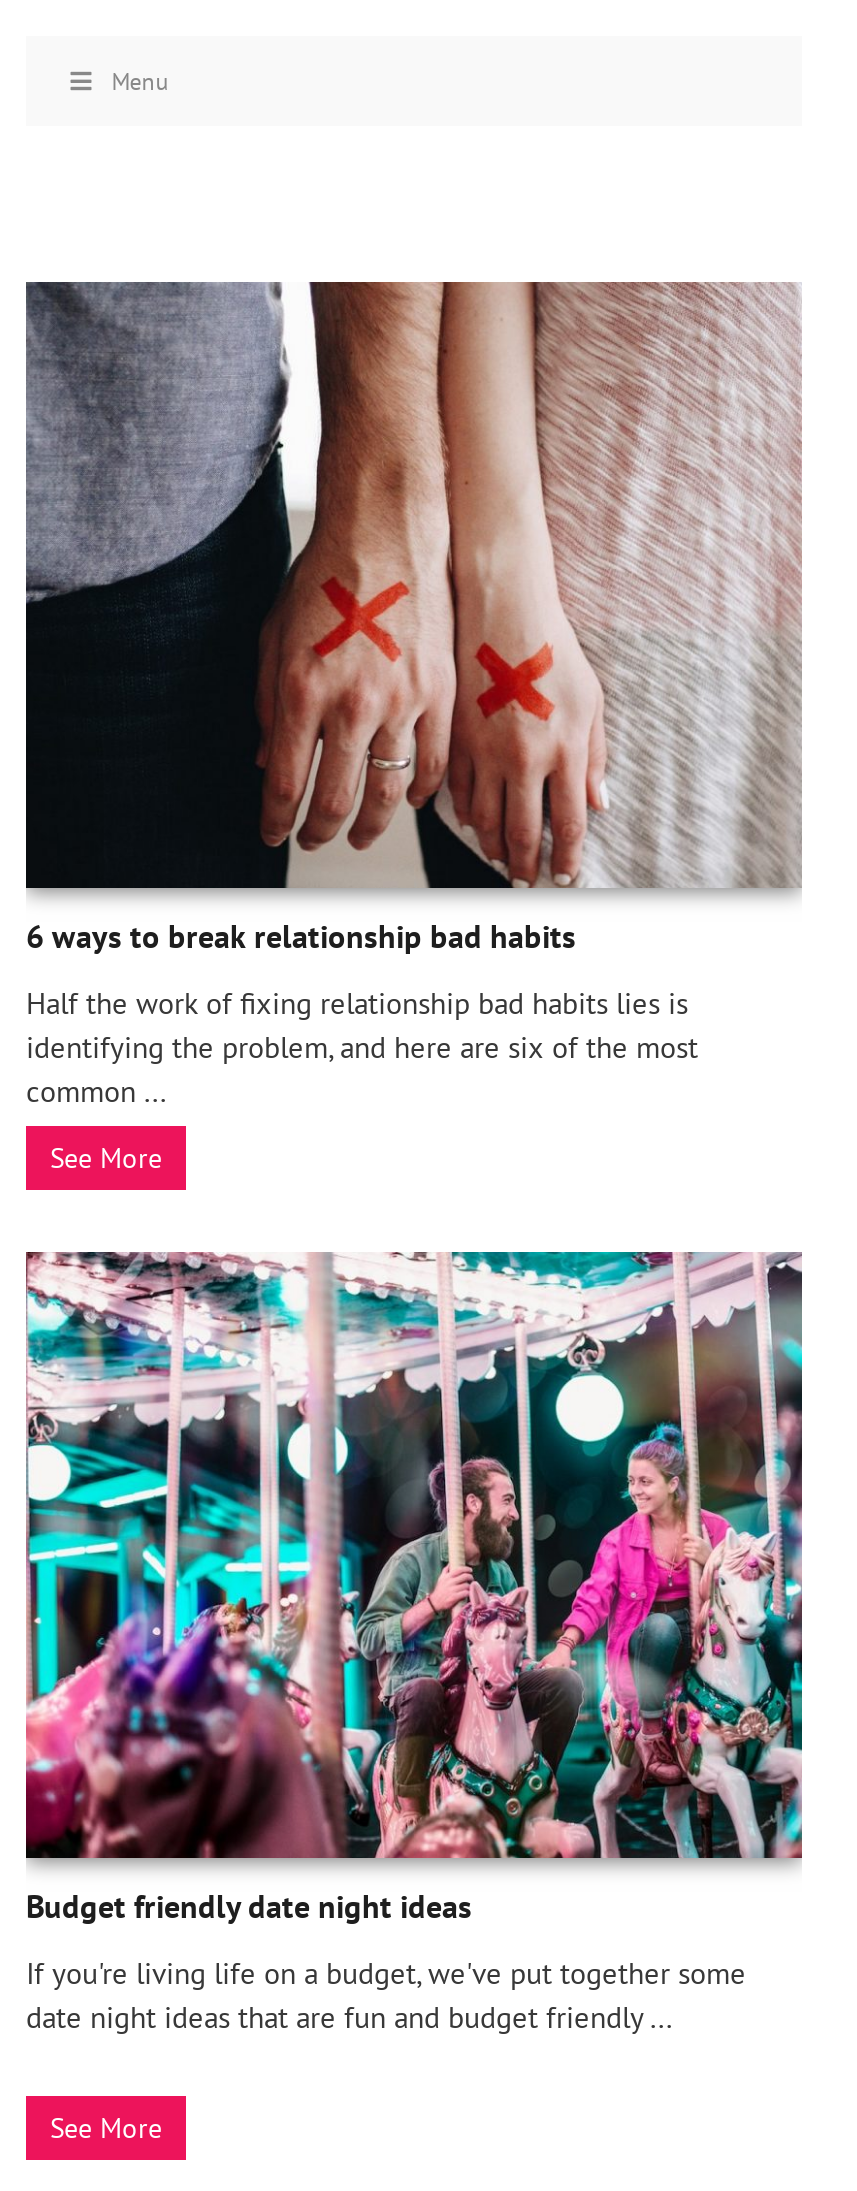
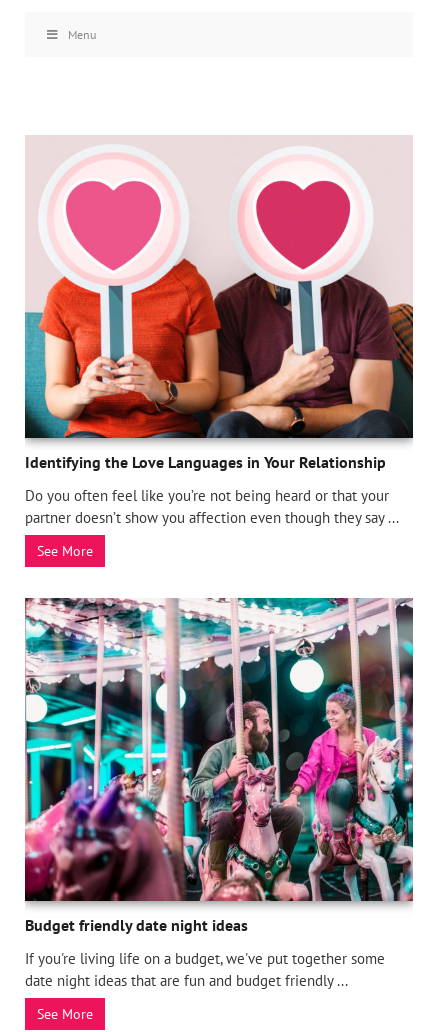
[24,280,802,956] [image] | 6 ways to break relationship bad habits -> [24,135,413,472] [image] | Identifying the Love Languages in Your Relationship
[26,984,698,1110] Half the work of fixing relationship bad habits lies is | identifying the problem, and here are six of the most | common ... -> [25,486,399,527] Do you often feel like you’re not being heard or that your | partner doesn’t show you affection even though they say ...

